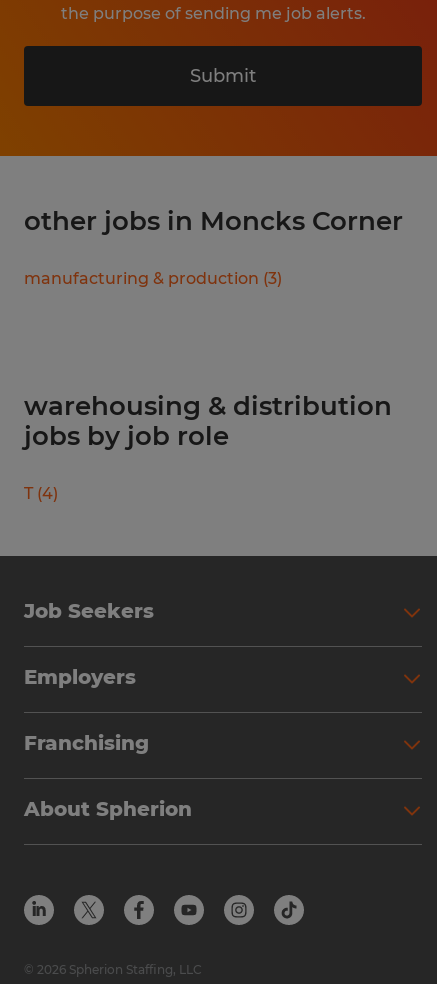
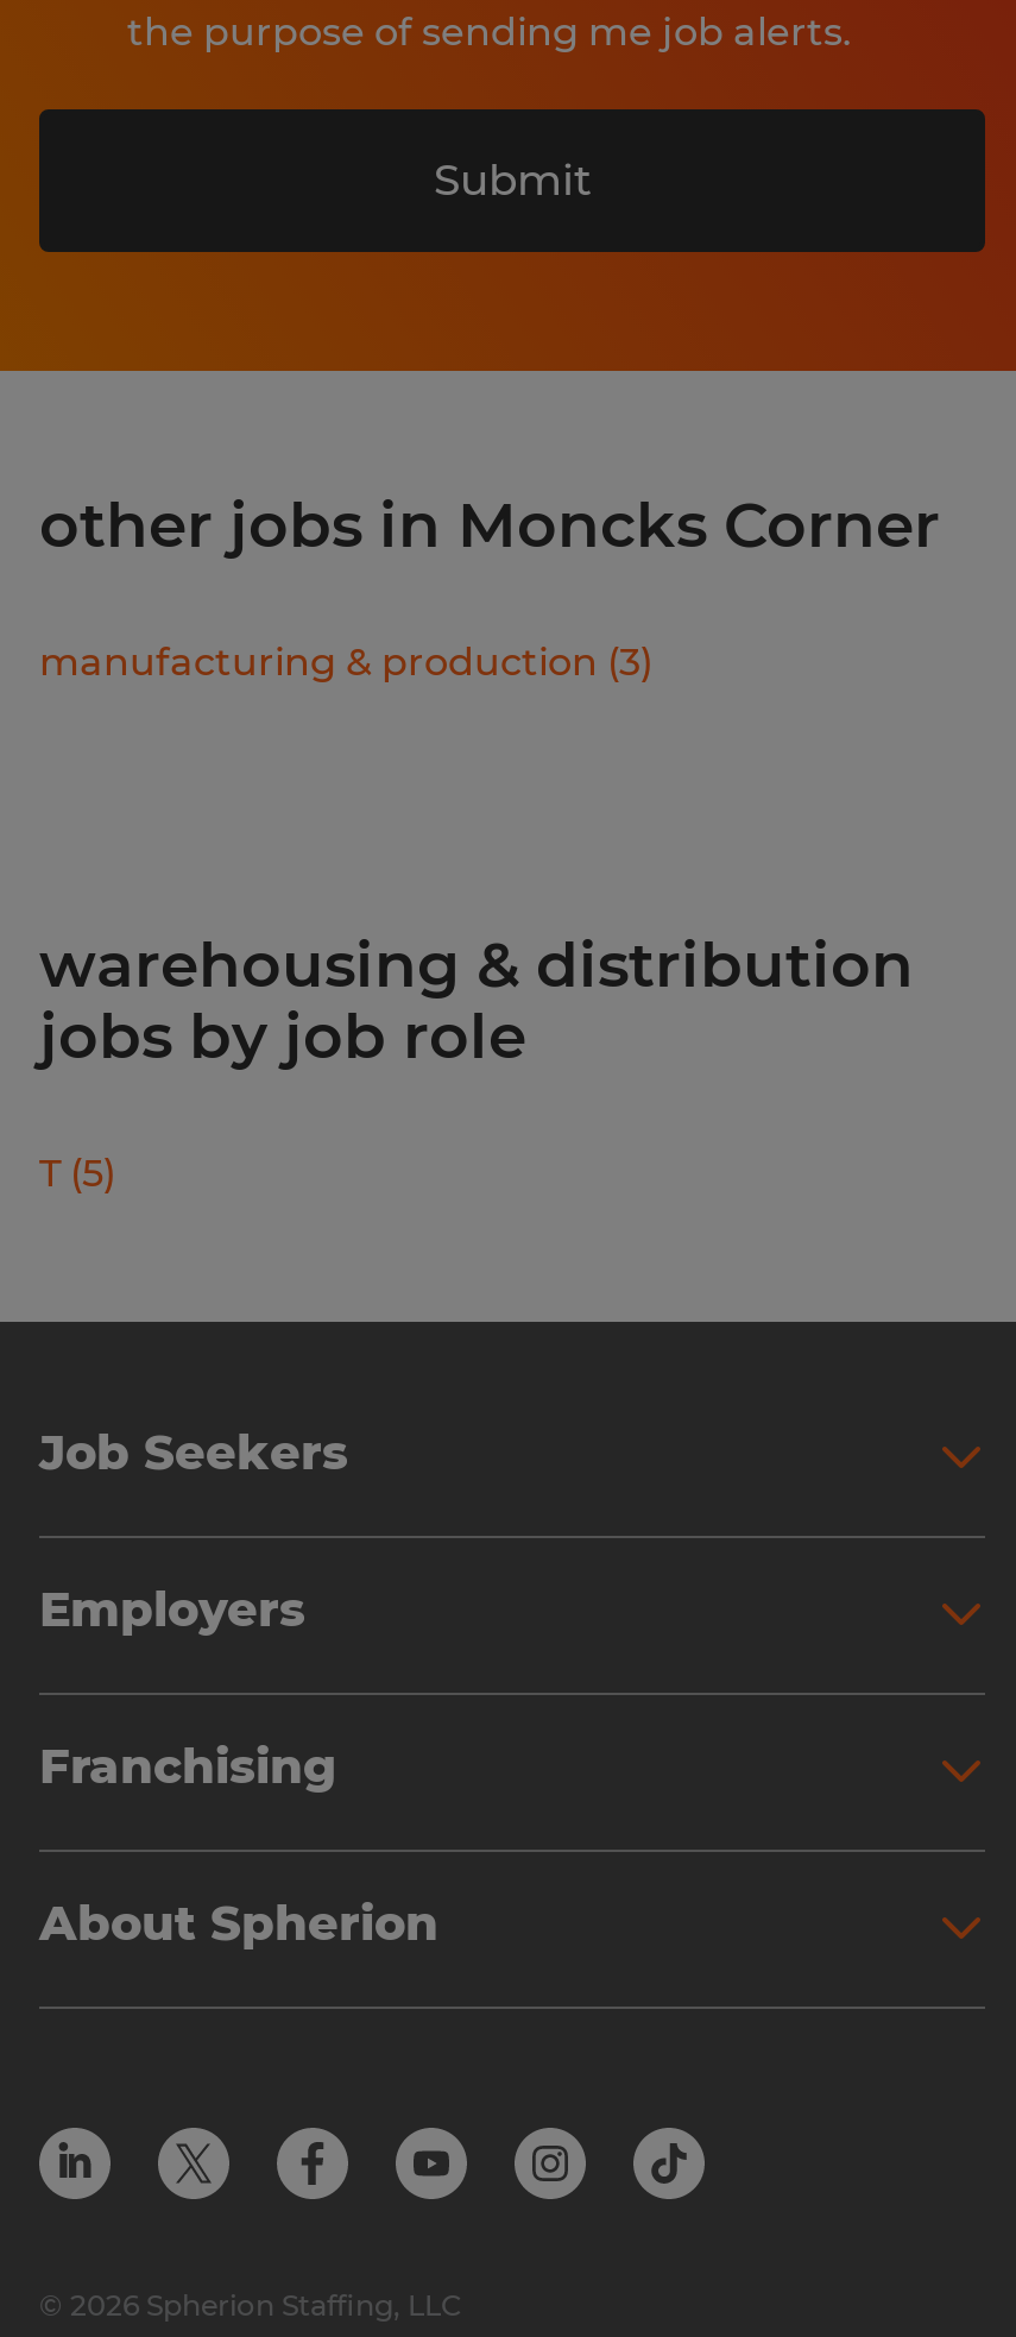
[24,484,58,503] T (4) -> [39,1151,115,1196] T (5)

